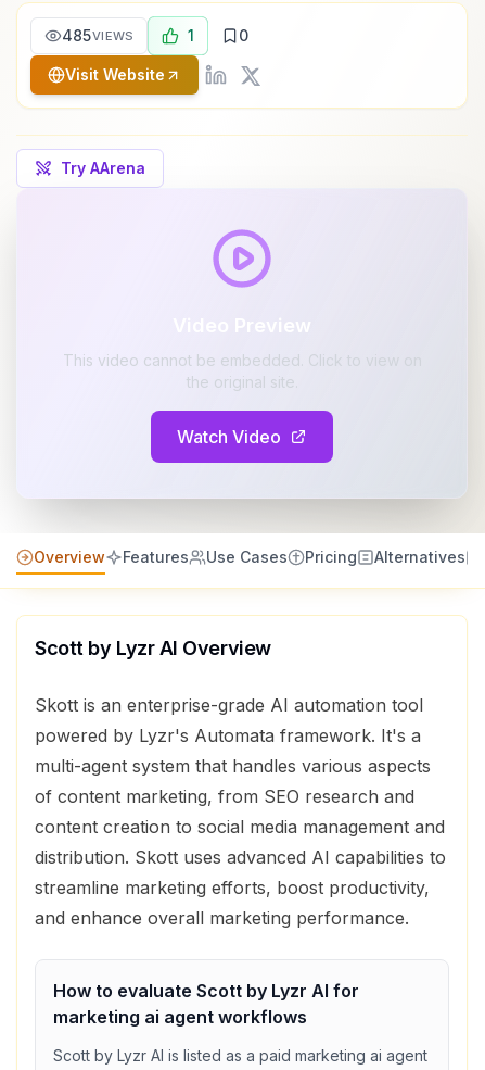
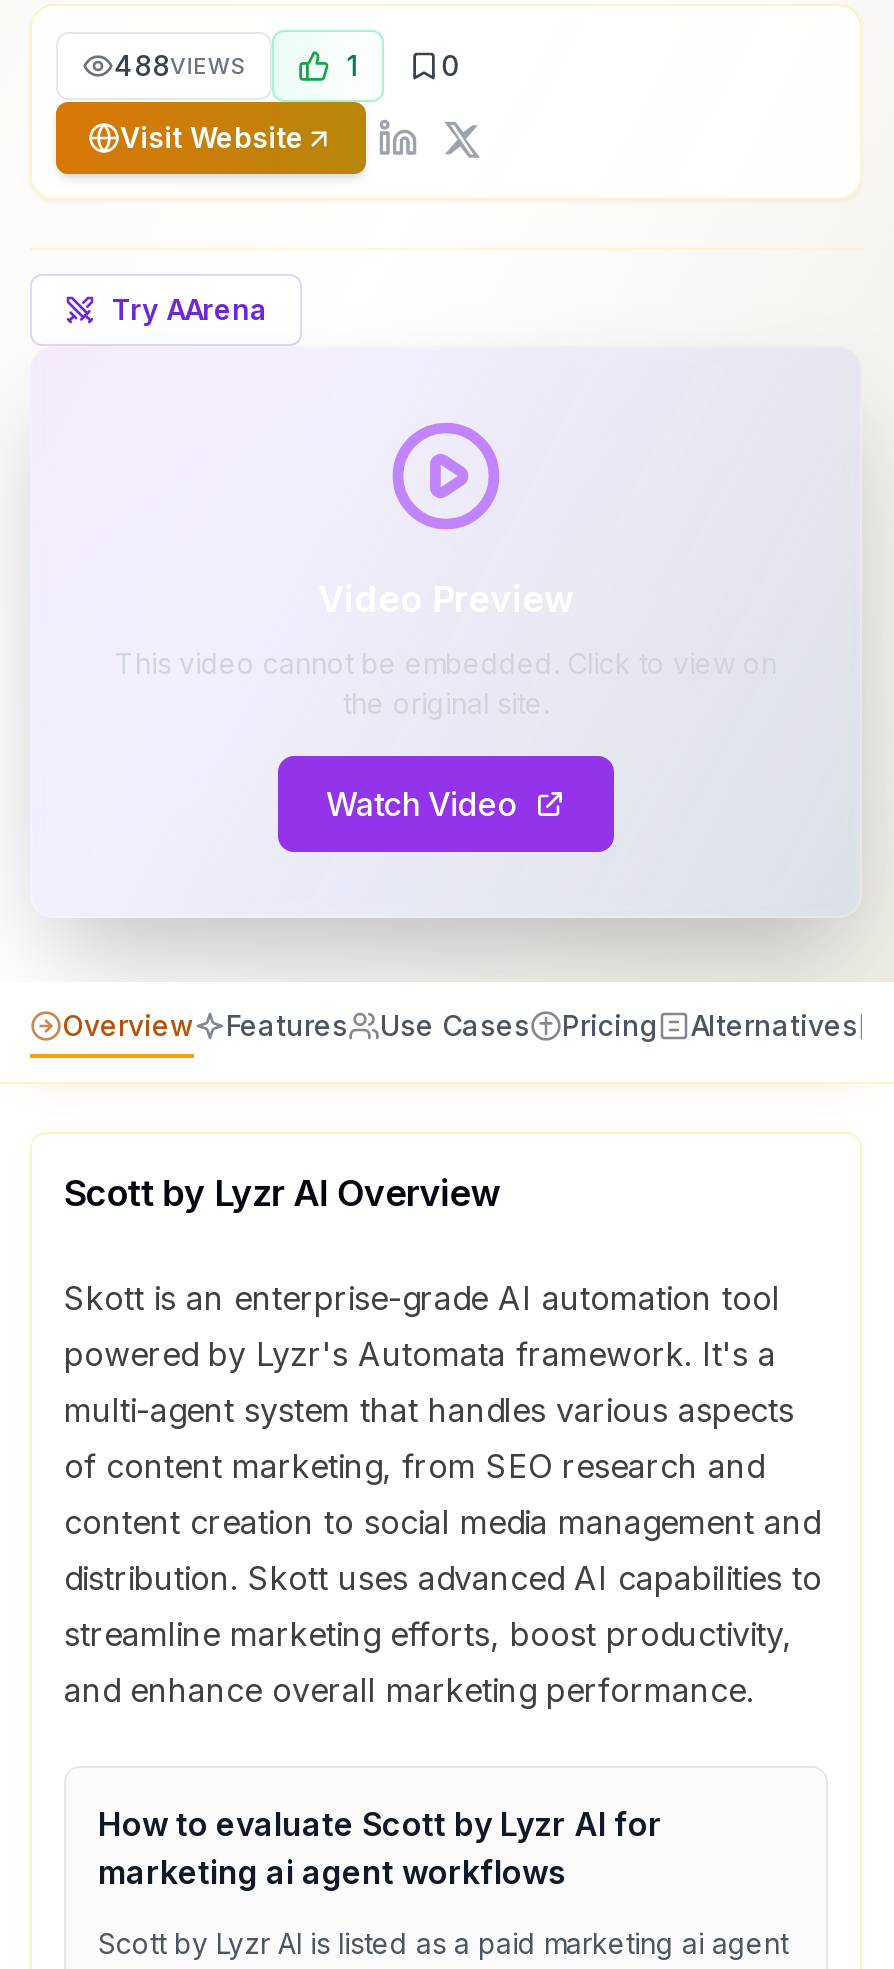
[62,26,134,45] 485VIEWS -> [114,48,247,82] 488VIEWS

